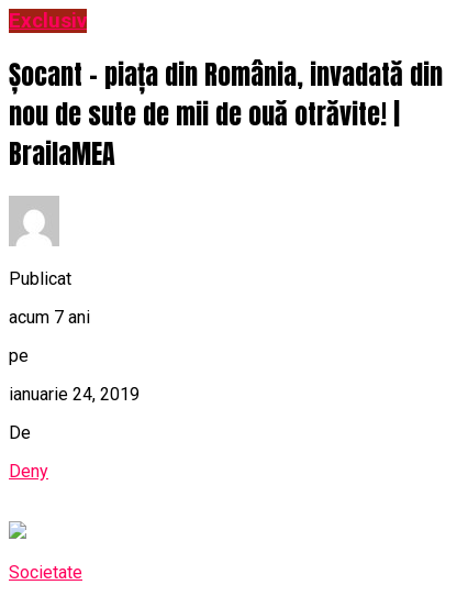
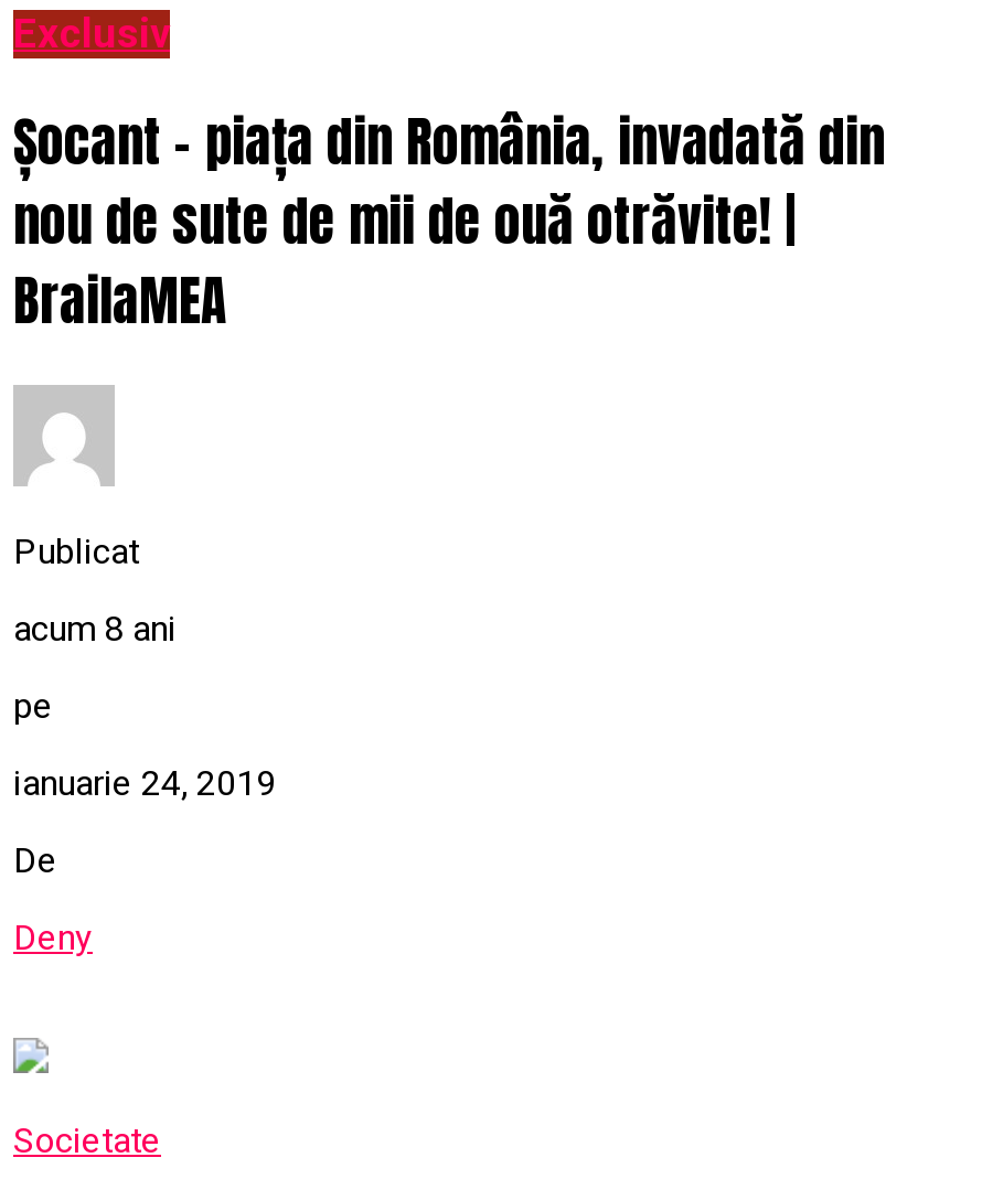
[9,307,90,328] acum 7 ani -> [13,608,177,650] acum 8 ani

